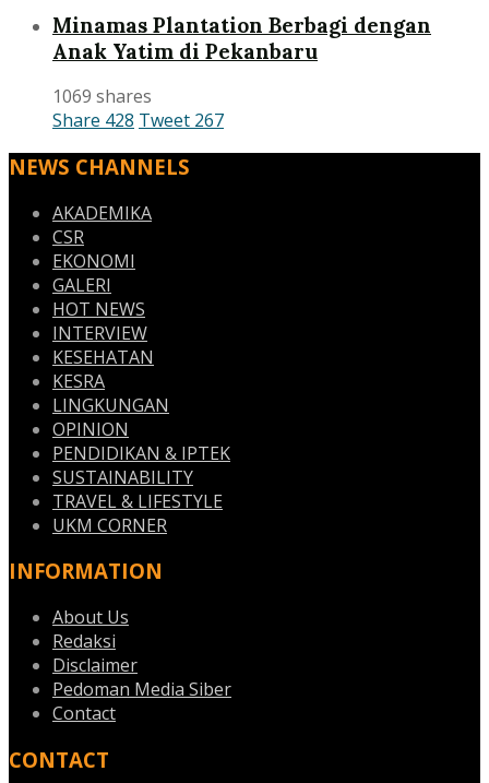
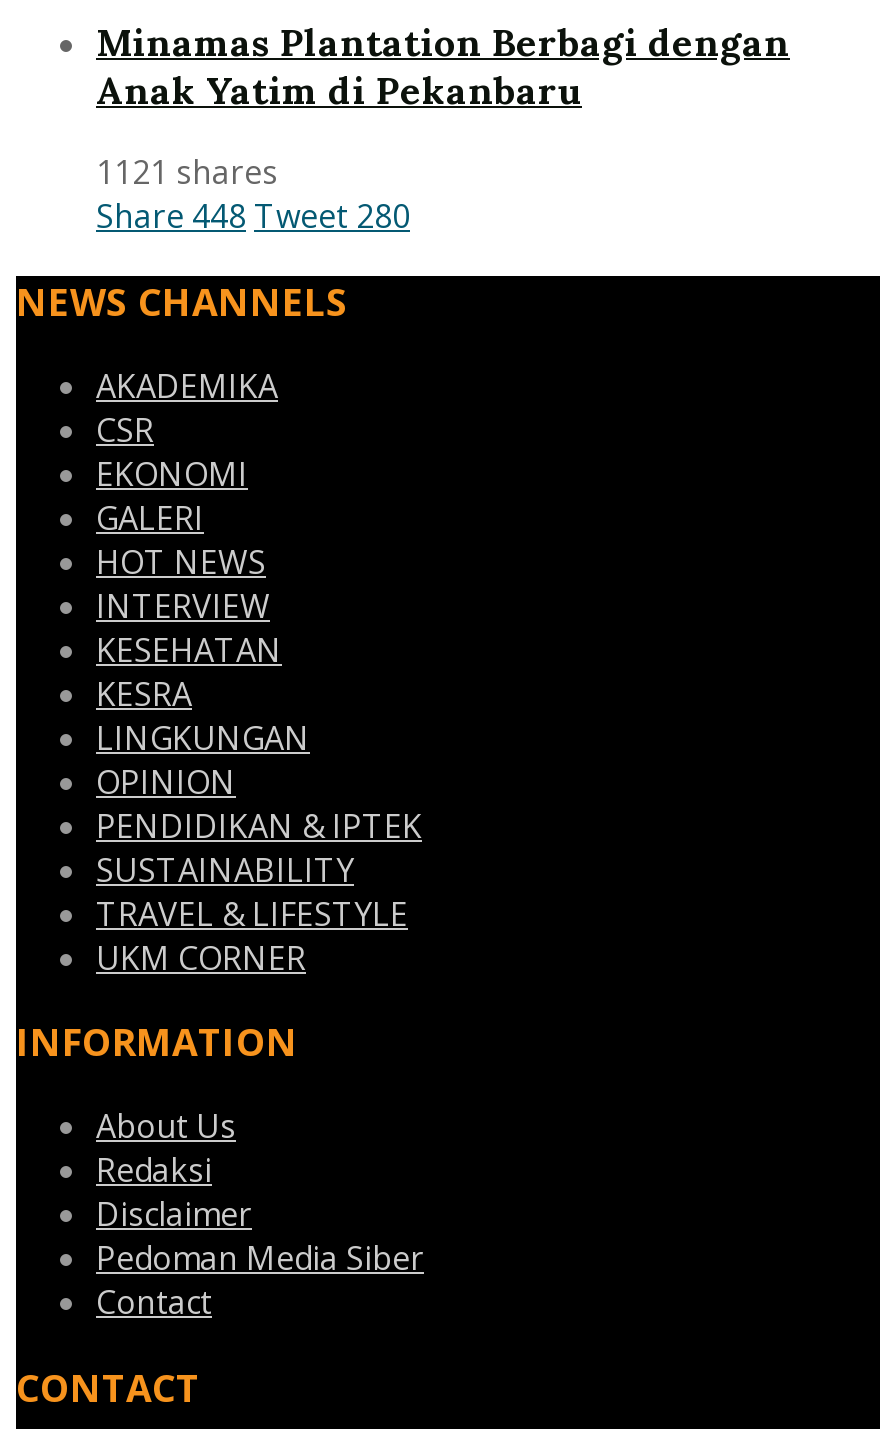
[52,84,152,108] 1069 shares -> [96,150,278,194] 1121 shares
[52,108,224,132] Share 428 Tweet 267 -> [96,194,410,238] Share 448 Tweet 280

